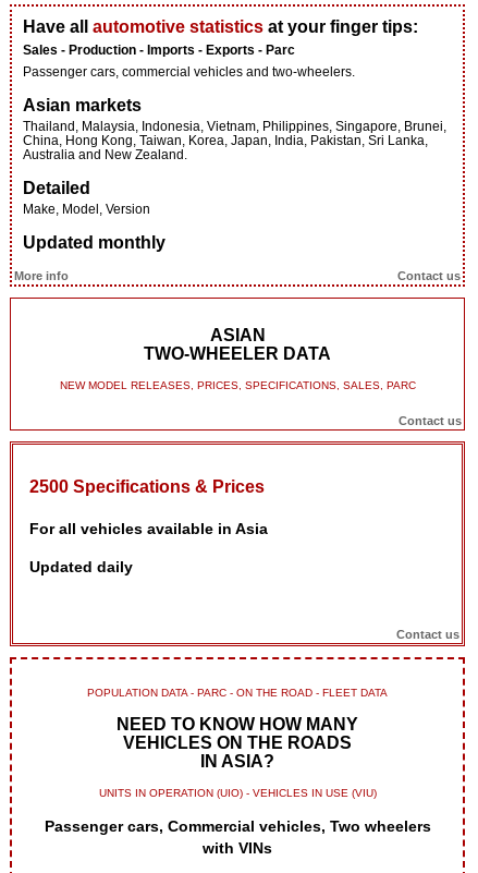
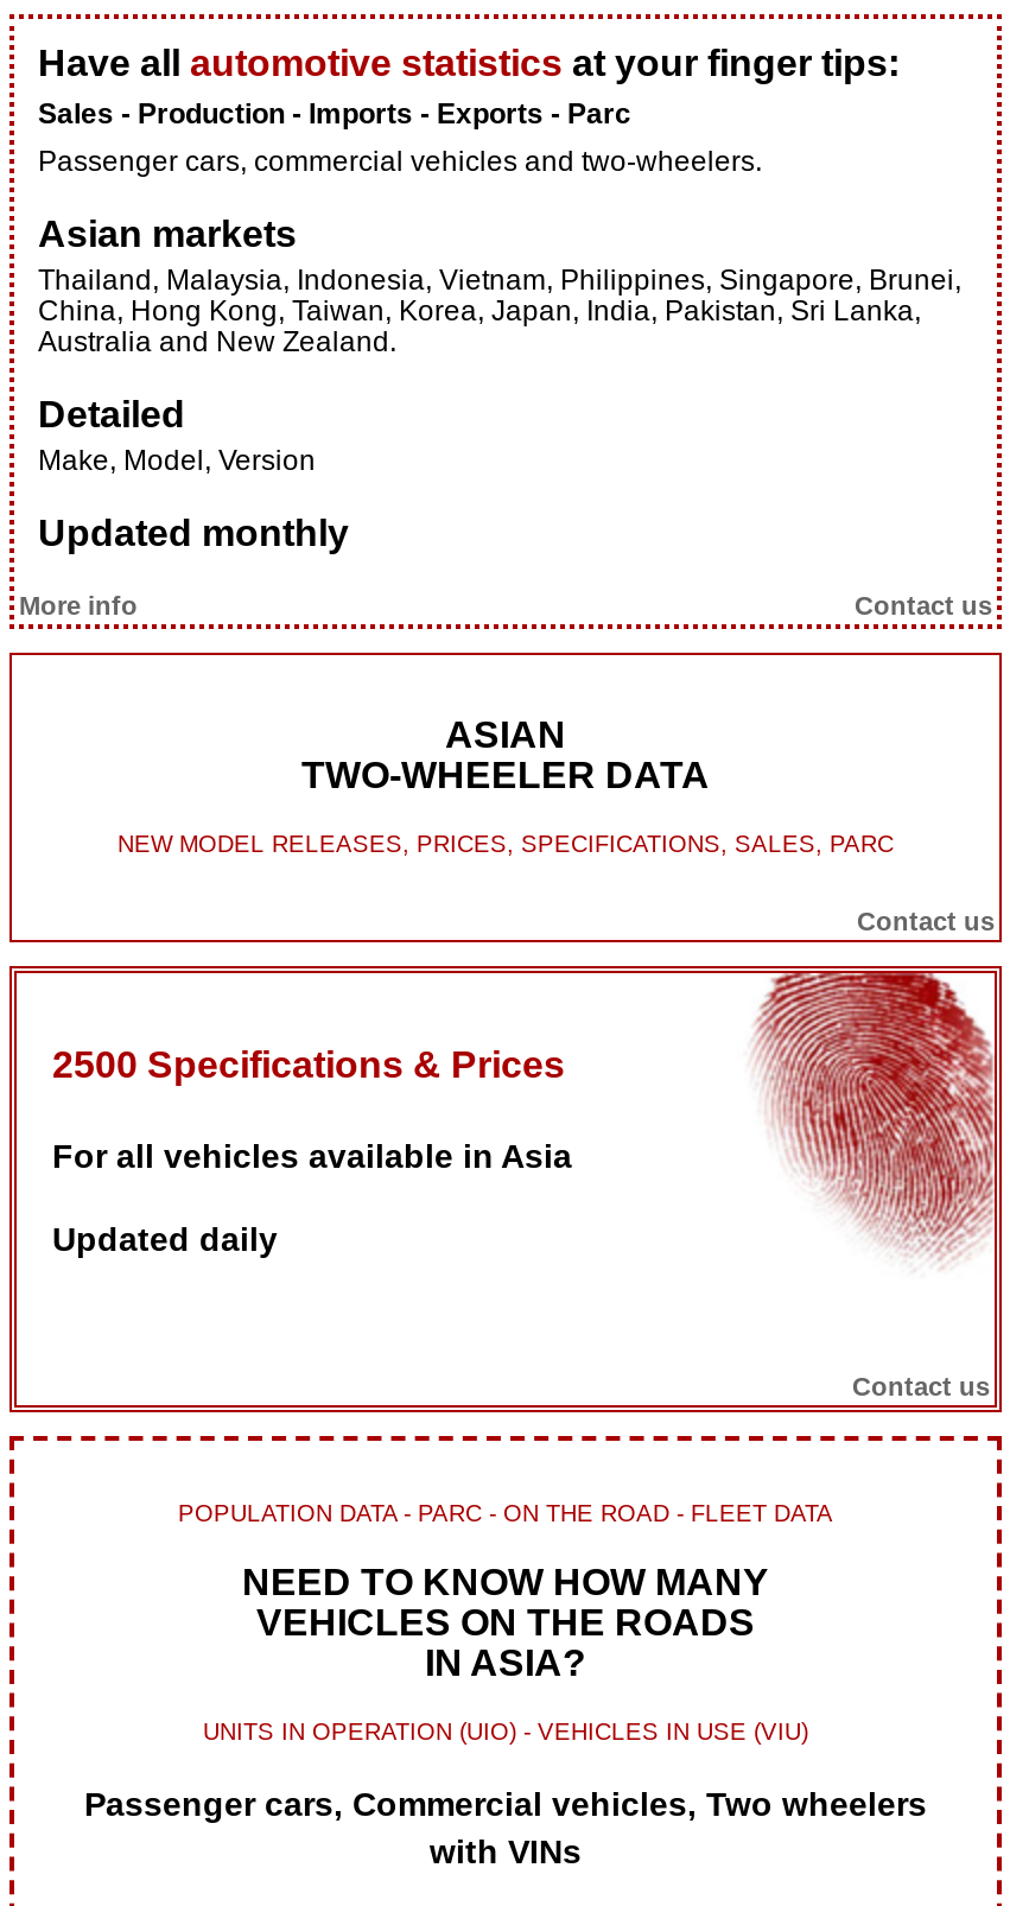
none -> [752,971,995,1270] [image]

